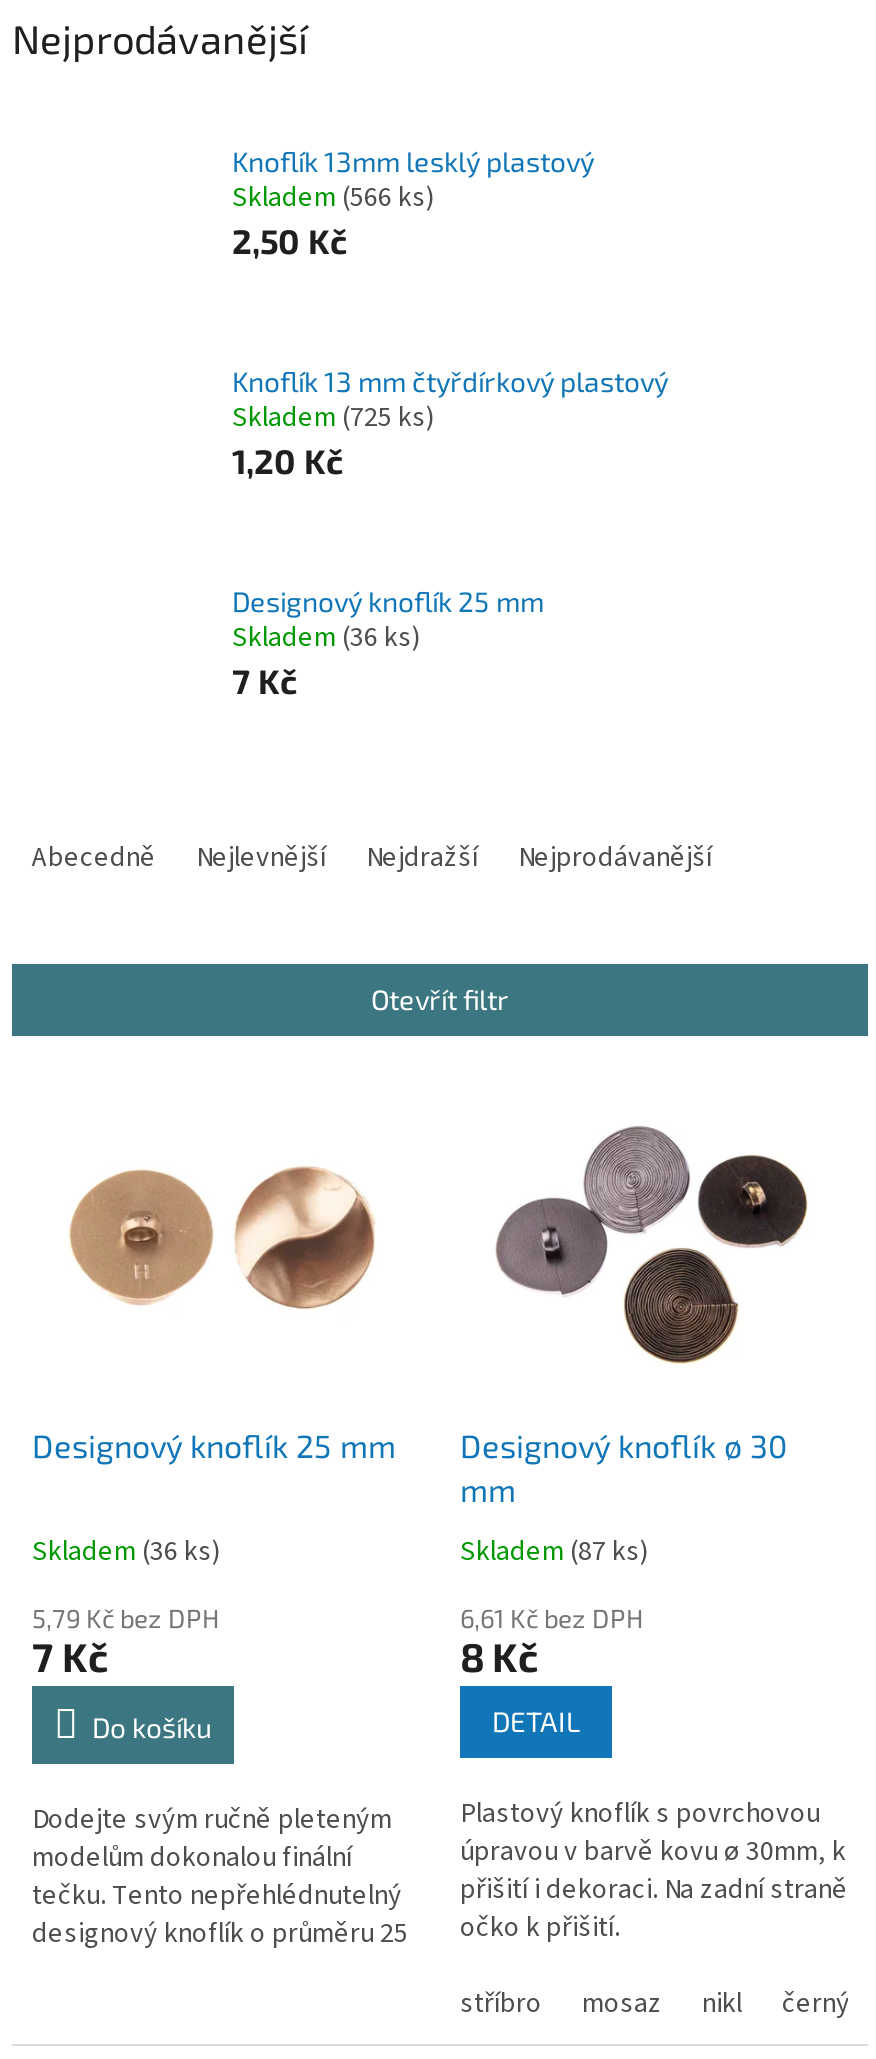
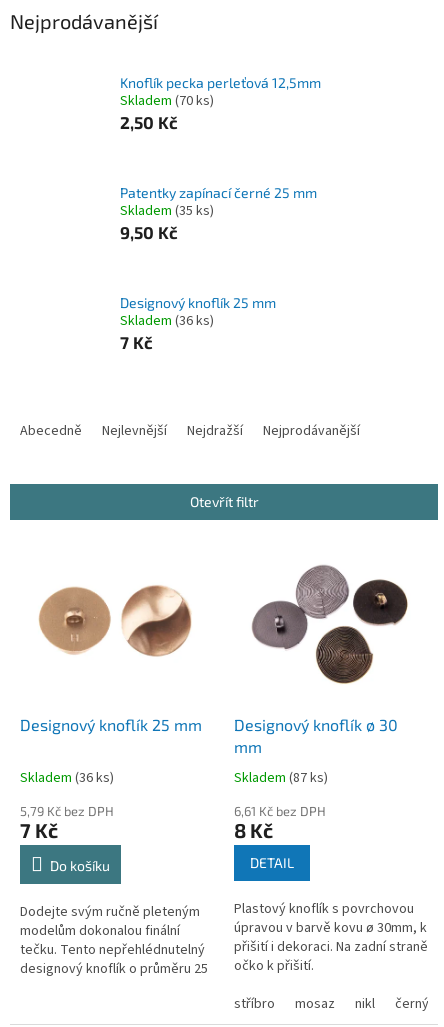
[232,144,594,178] Knoflík 13mm lesklý plastový -> [120,74,321,91] Knoflík pecka perleťová 12,5mm
[232,178,434,218] Skladem (566 ks) -> [120,91,214,111] Skladem (70 ks)
[232,364,668,480] Knoflík 13 mm čtyřdírkový plastový | Skladem (725 ks) | 1,20 Kč -> [120,184,317,242] Patentky zapínací černé 25 mm | Skladem (35 ks) | 9,50 Kč

